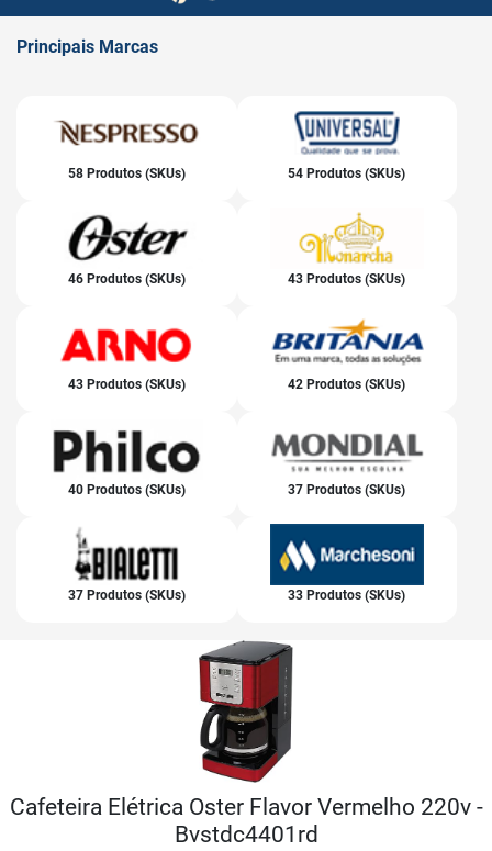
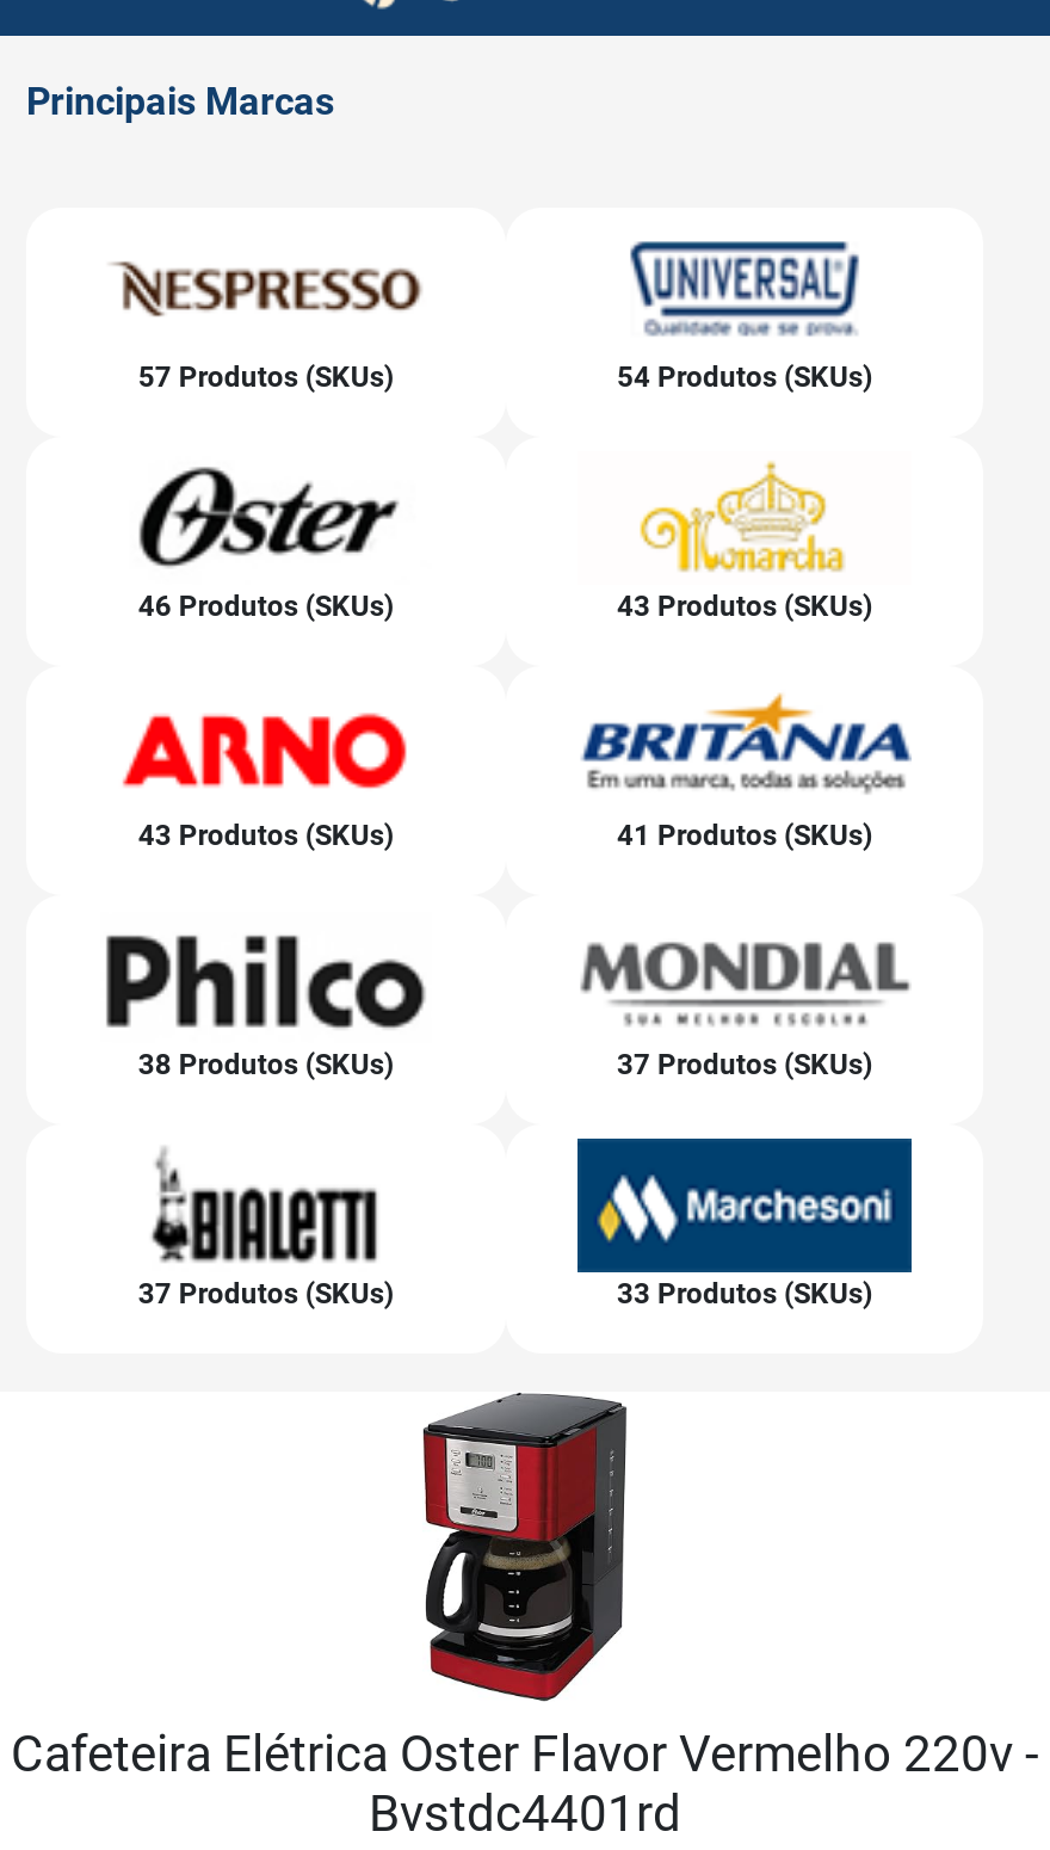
[68,166,185,181] 58 Produtos (SKUs) -> [138,360,393,393] 57 Produtos (SKUs)
[288,376,406,392] 42 Produtos (SKUs) -> [617,818,872,852] 41 Produtos (SKUs)
[68,482,185,497] 40 Produtos (SKUs) -> [138,1047,393,1081] 38 Produtos (SKUs)

